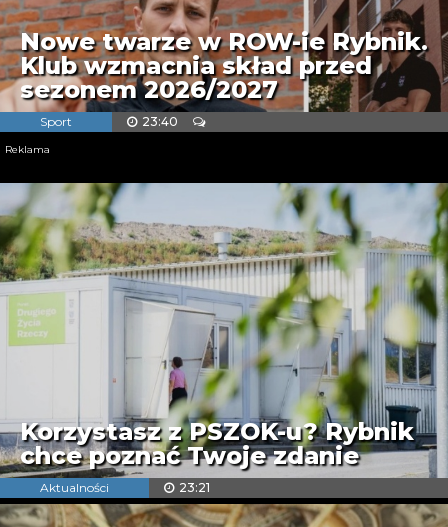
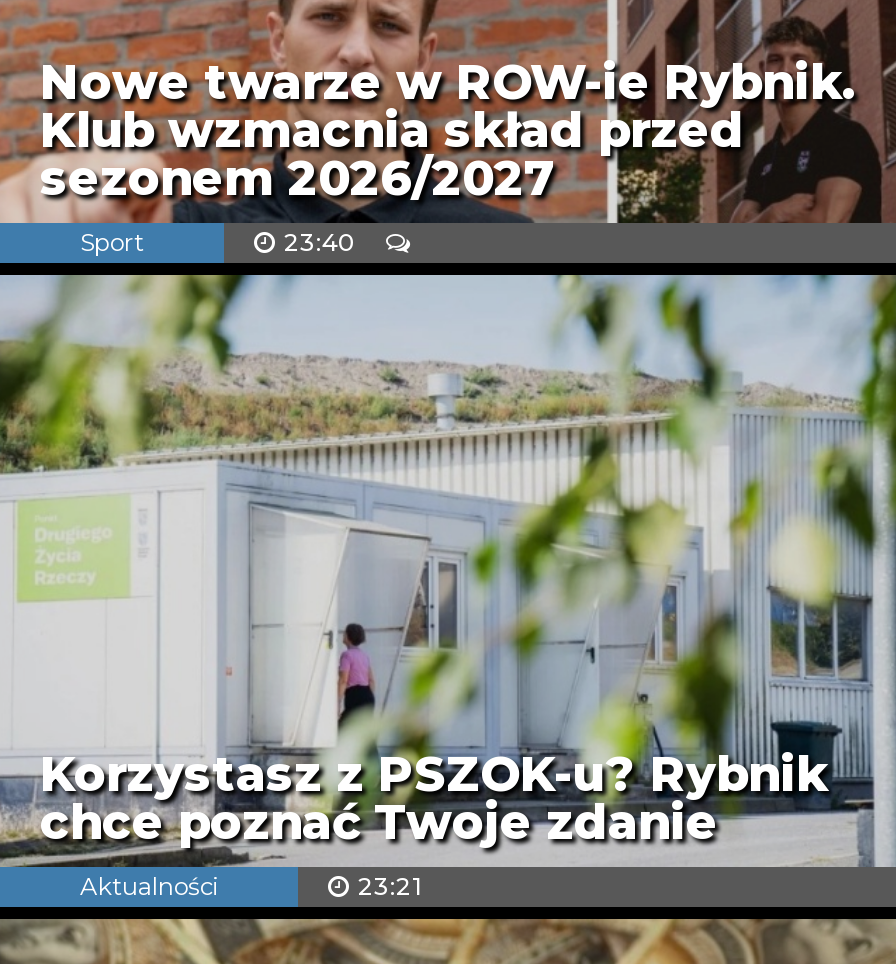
[5,143,50,156] Reklama -> none

